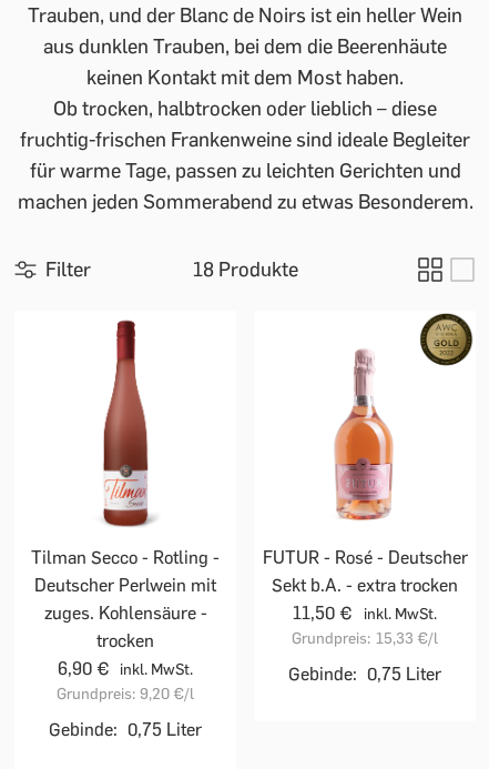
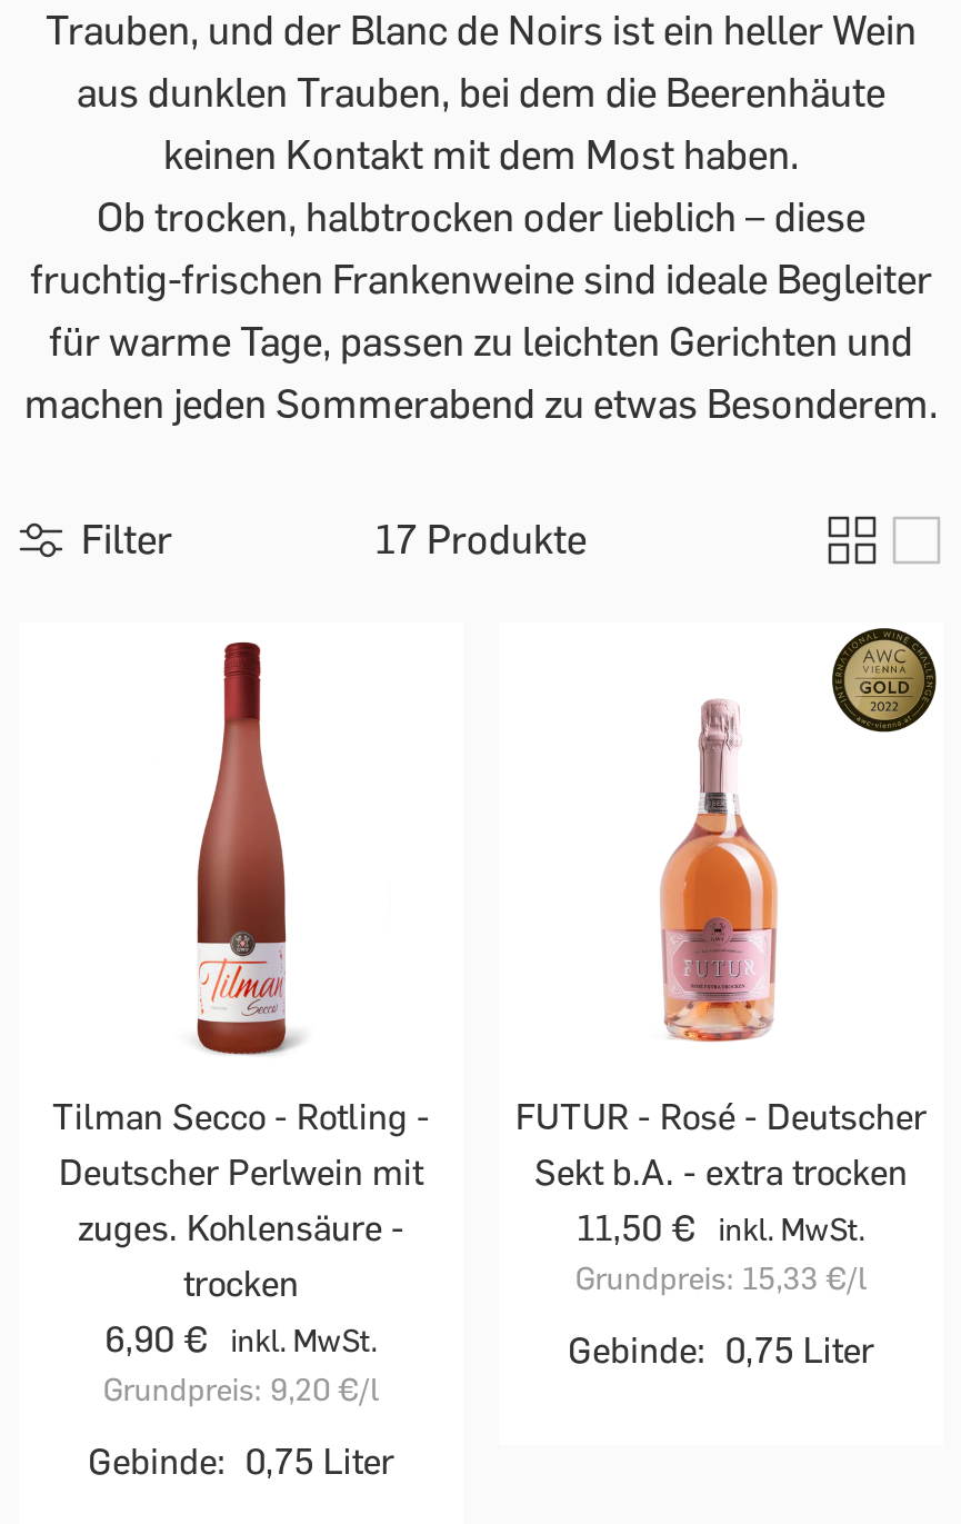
[192,257,298,281] 18 Produkte -> [376,515,587,564] 17 Produkte

